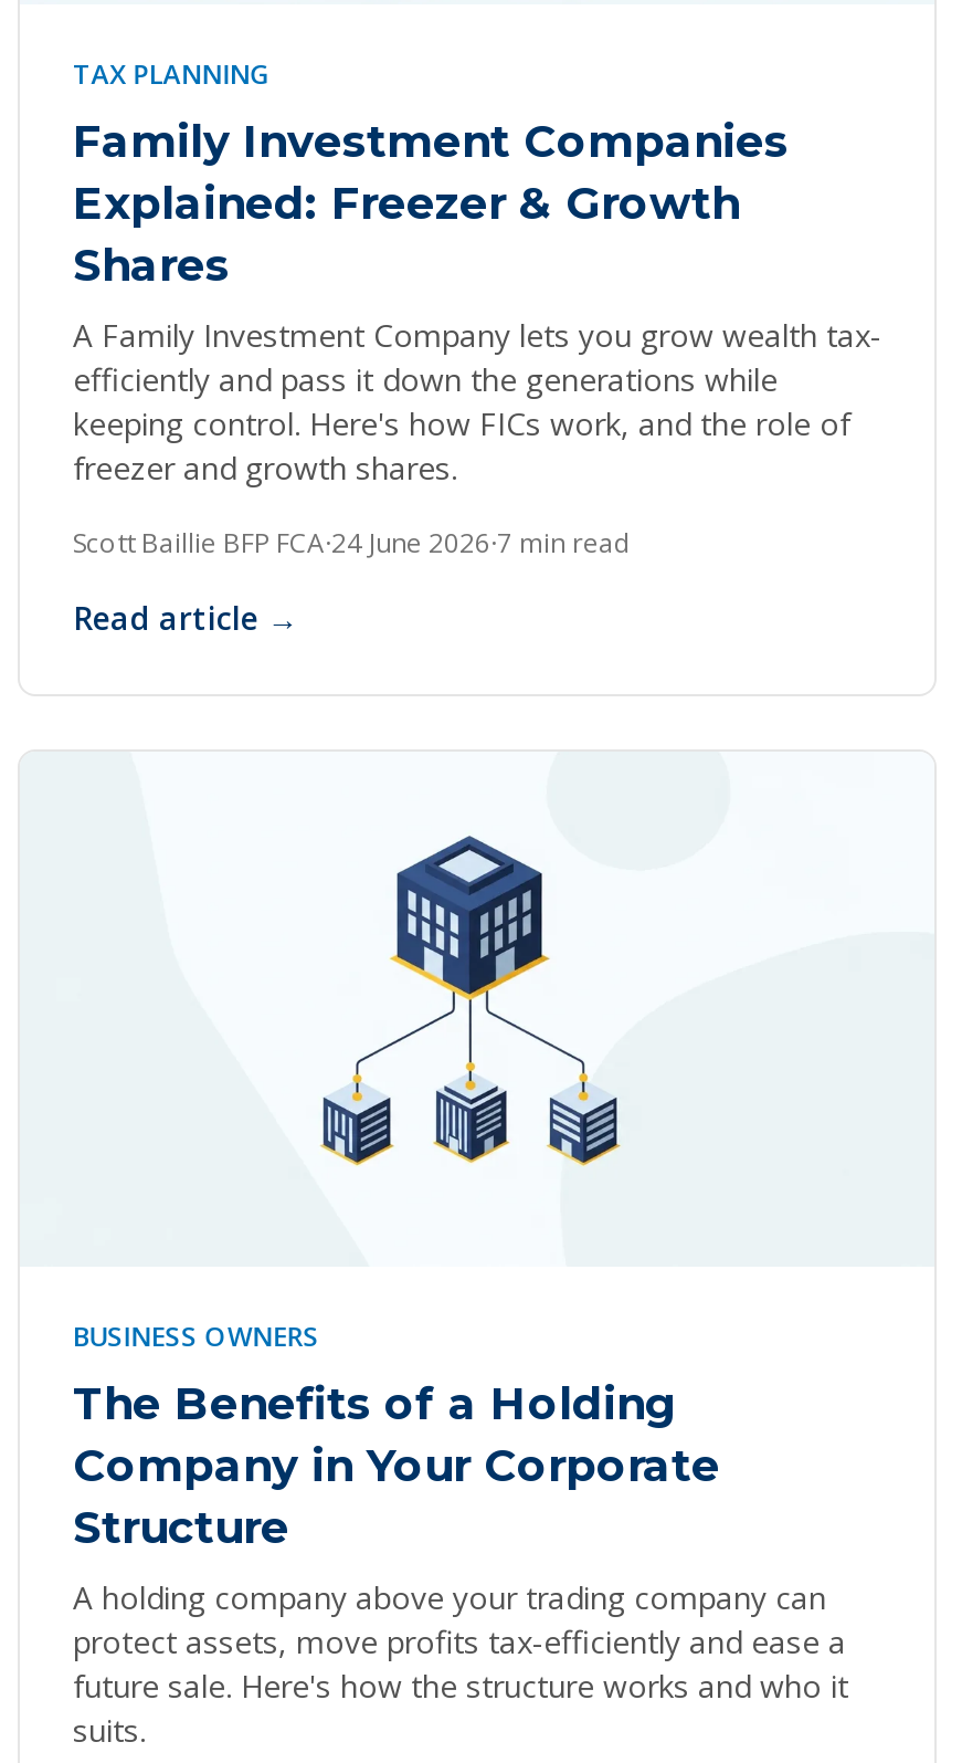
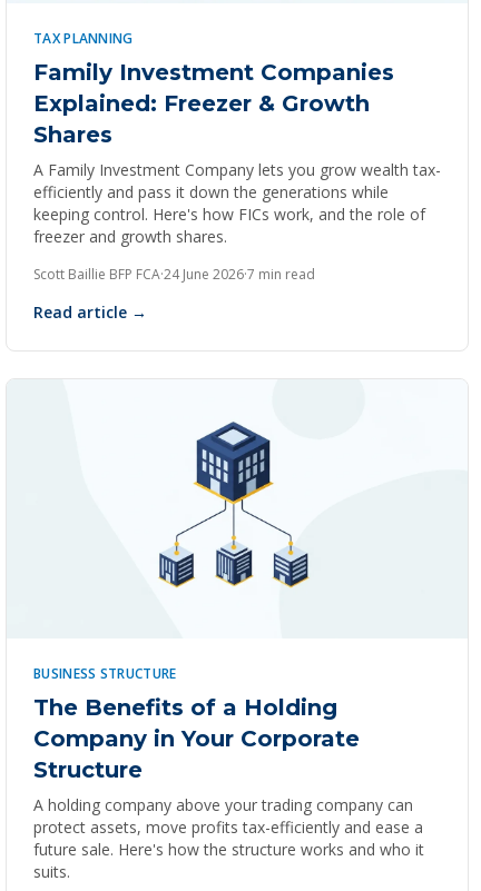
[73,1318,319,1356] BUSINESS OWNERS -> [33,664,176,683] BUSINESS STRUCTURE

